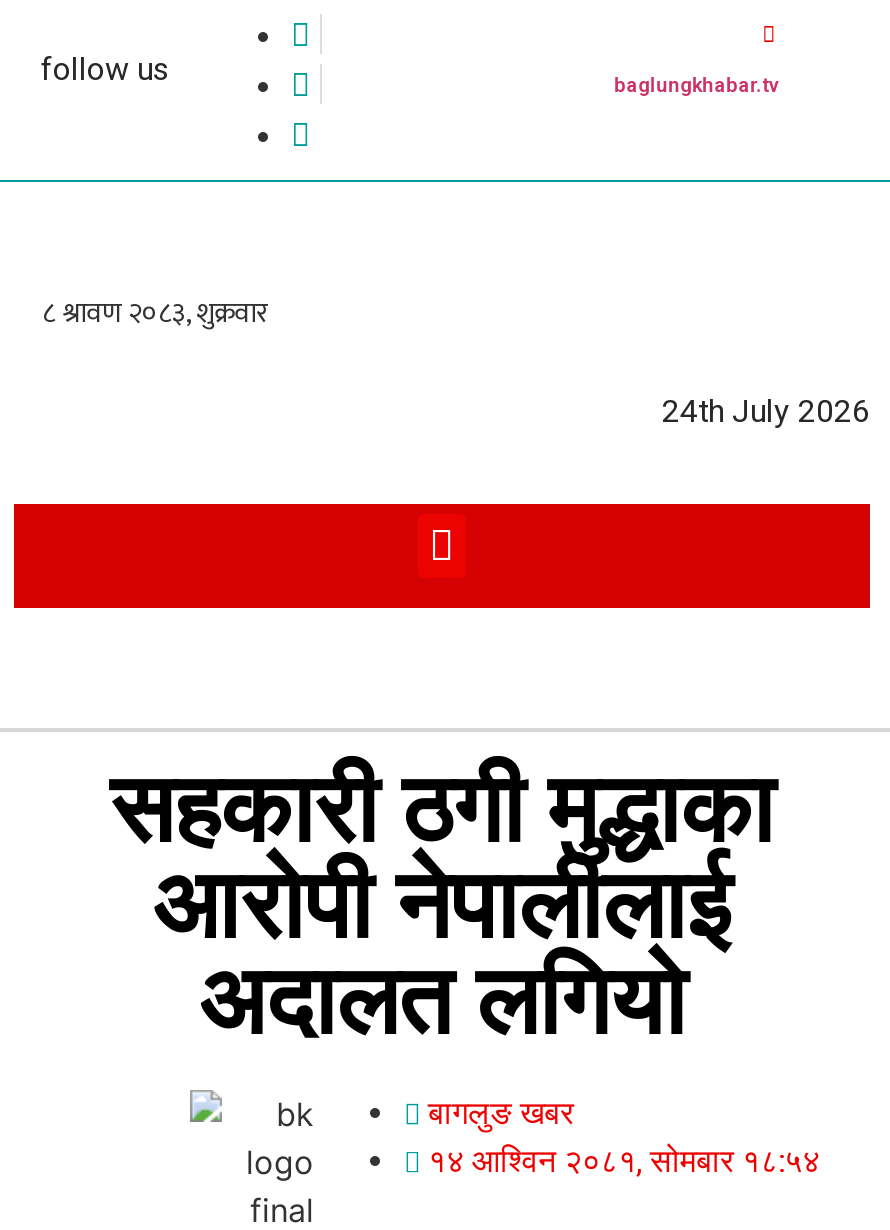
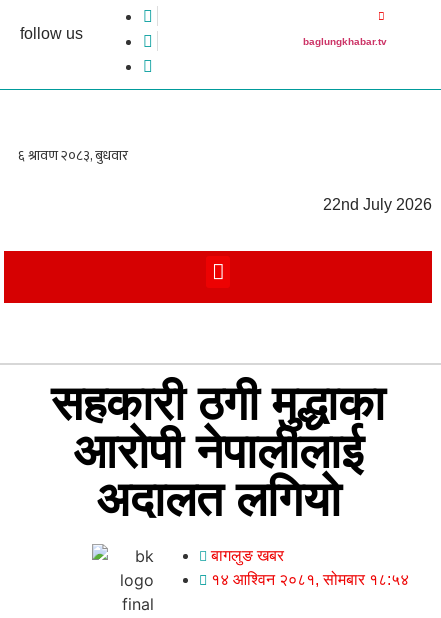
[662,392,870,430] 24th July 2026 -> [323,196,432,213] 22nd July 2026

